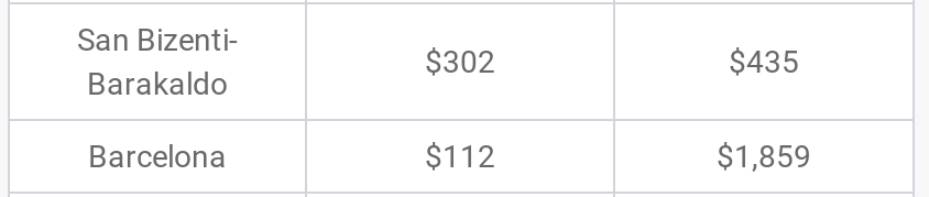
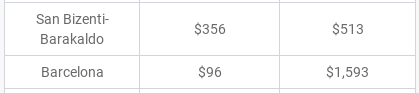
[425,44,495,79] $302 -> [193,21,225,37] $356
[729,44,799,79] $435 -> [331,21,363,37] $513
[425,139,495,174] $112 -> [197,64,221,80] $96
[717,139,811,174] $1,859 -> [326,64,369,80] $1,593

